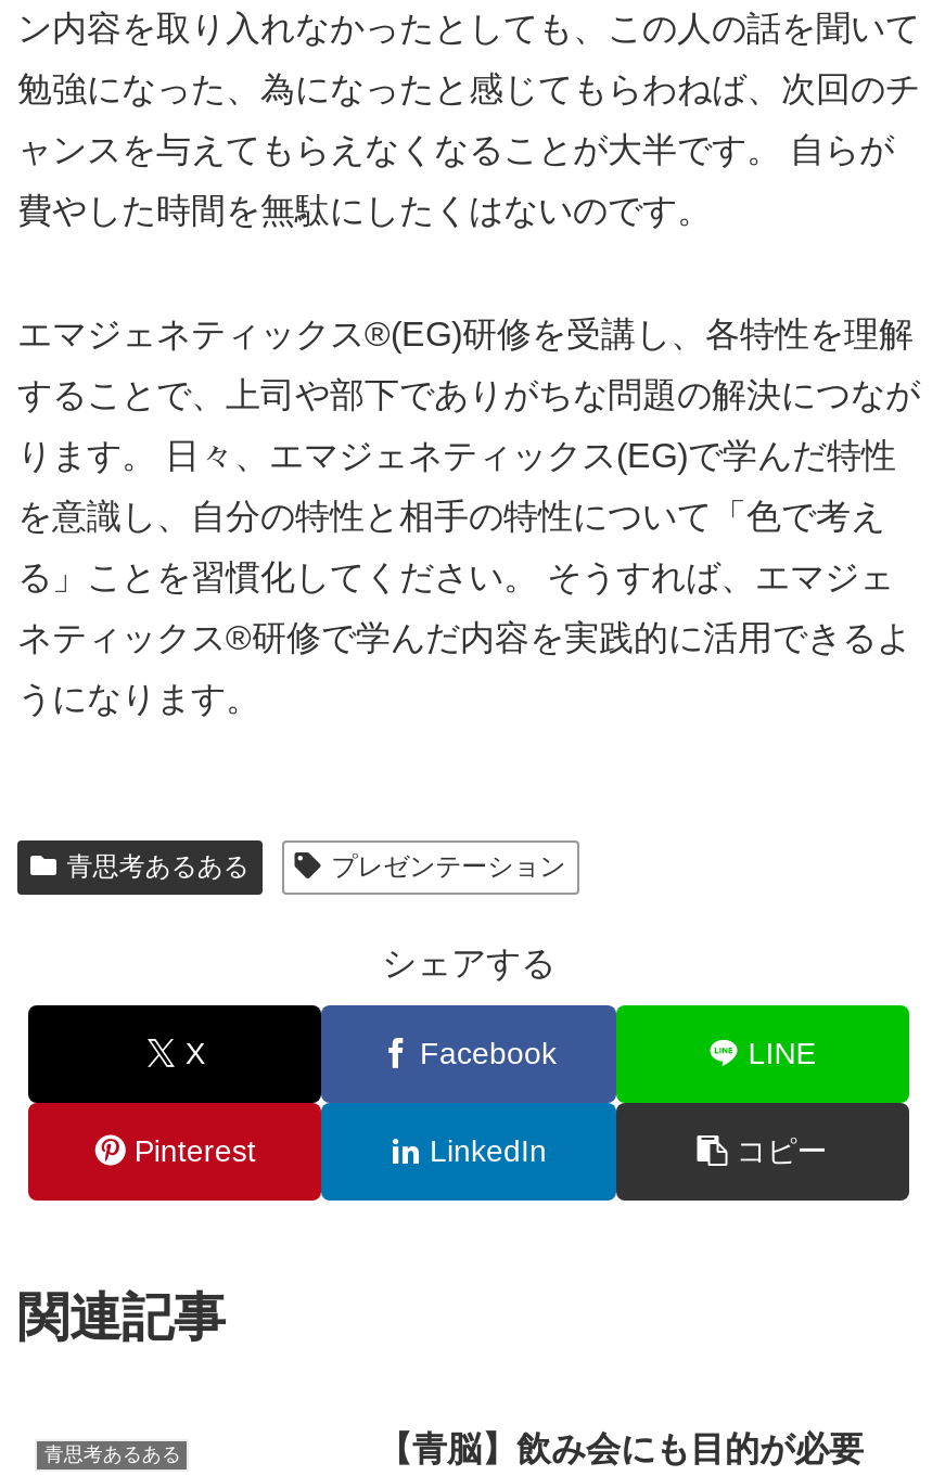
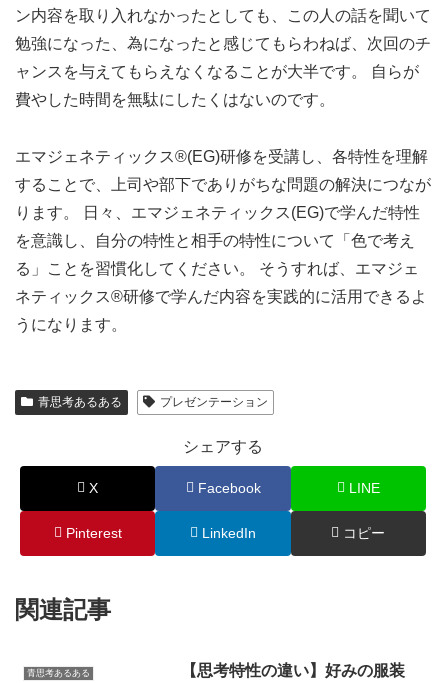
[378,1430,864,1467] 【青脳】飲み会にも目的が必要 -> [181,662,405,679] 【思考特性の違い】好みの服装

